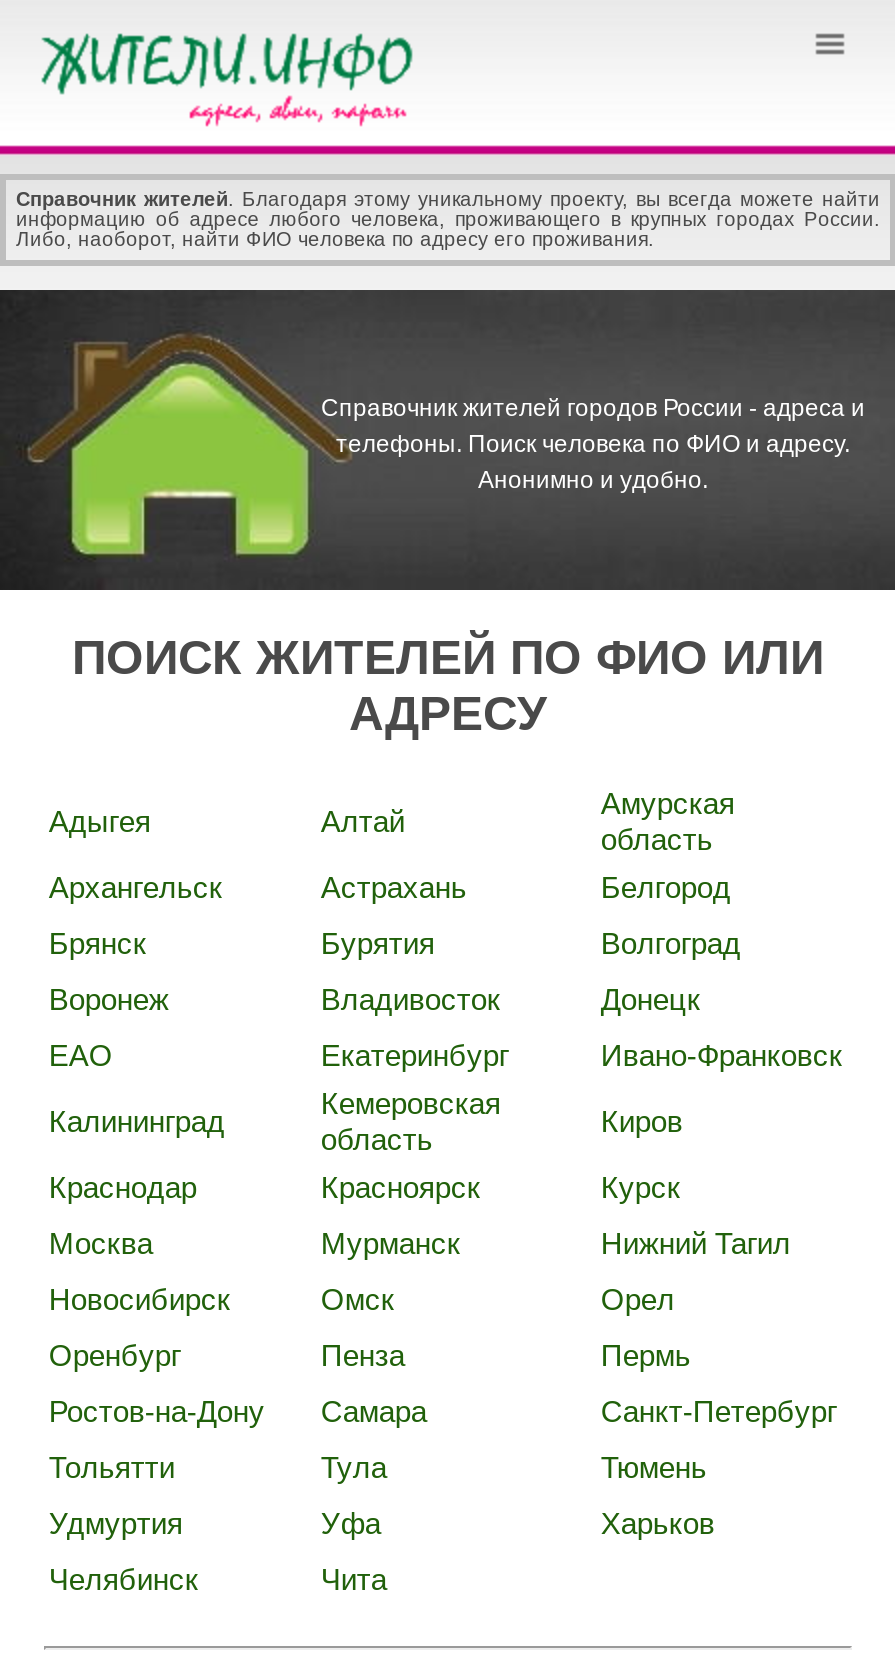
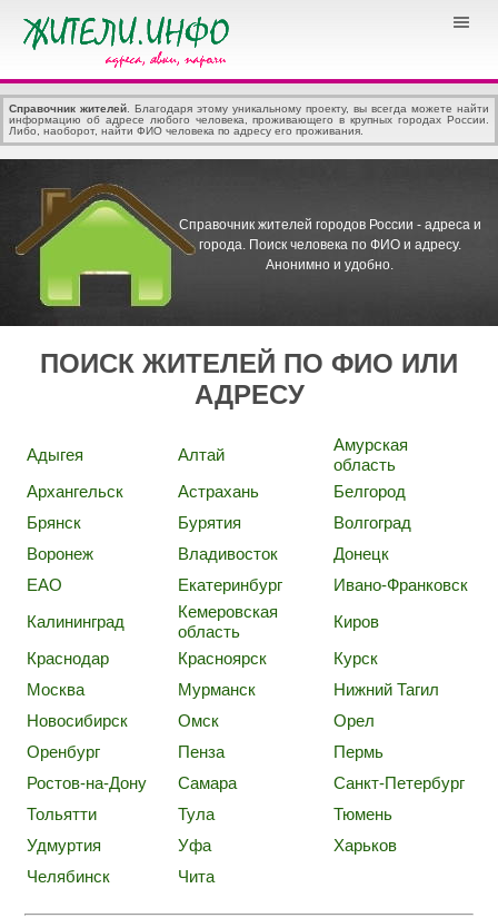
[336,430,850,458] телефоны. Поиск человека по ФИО и адресу. -> [198,237,461,253] города. Поиск человека по ФИО и адресу.

